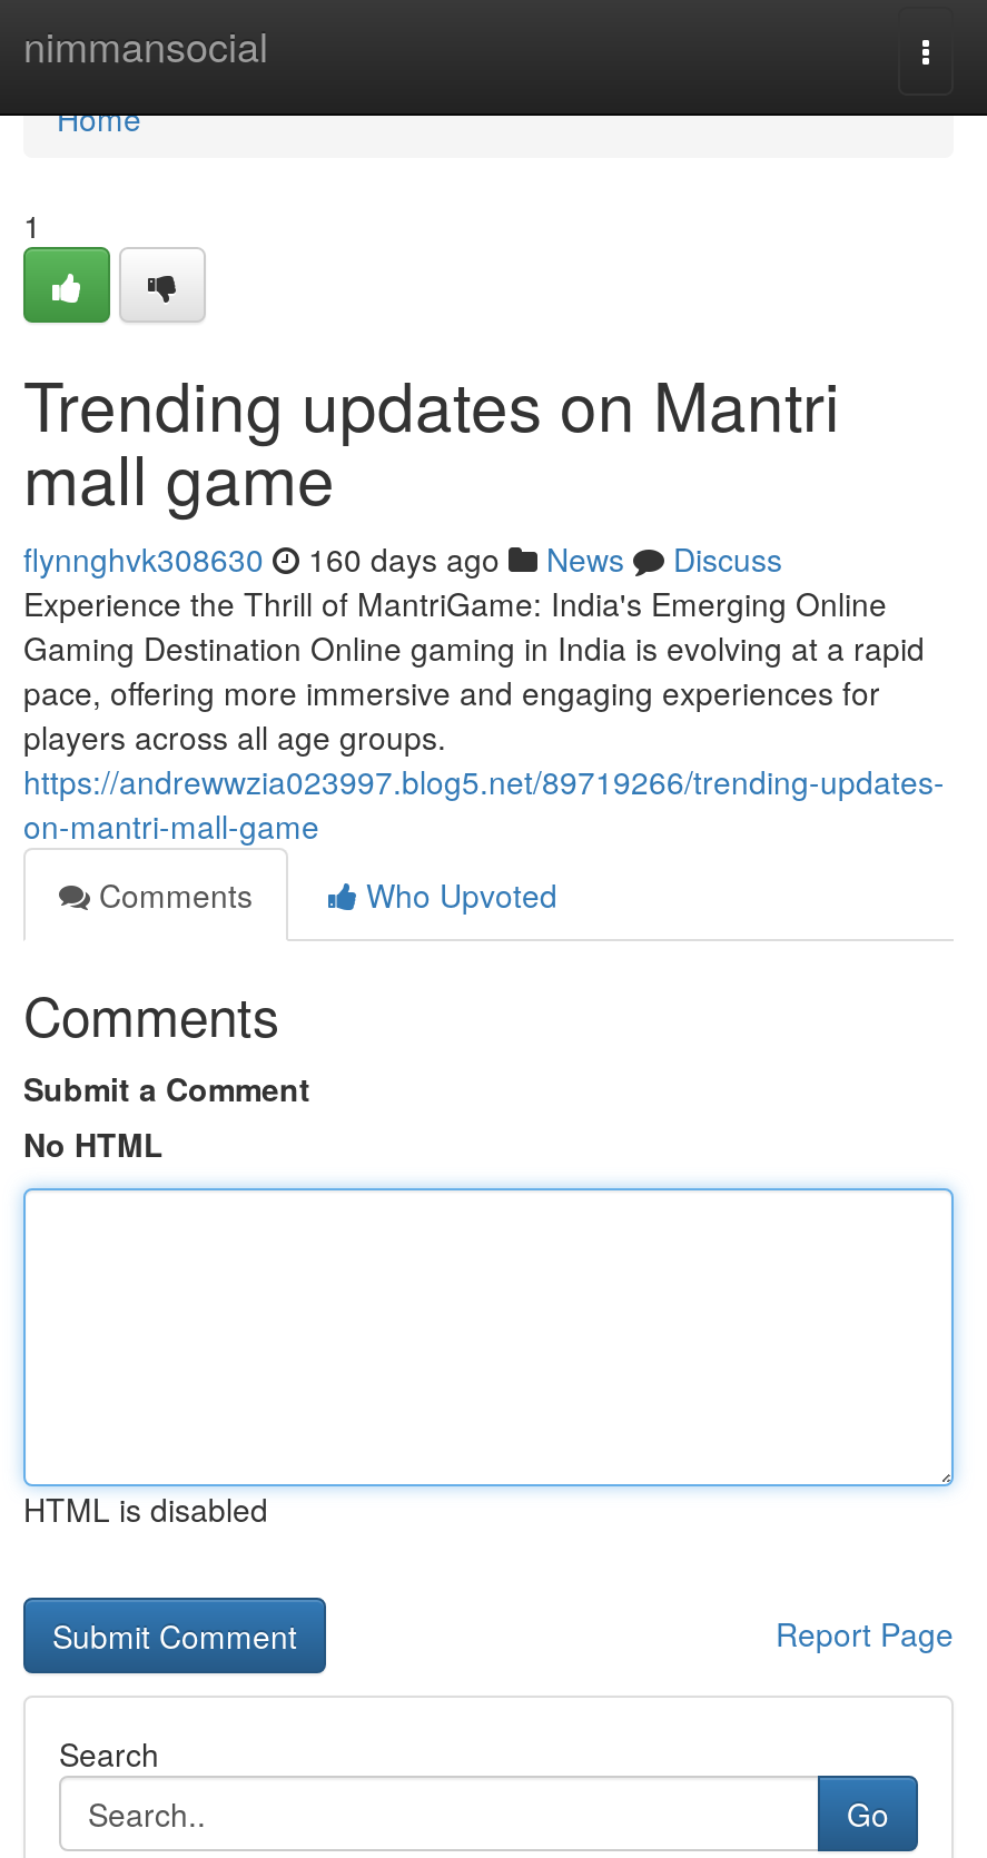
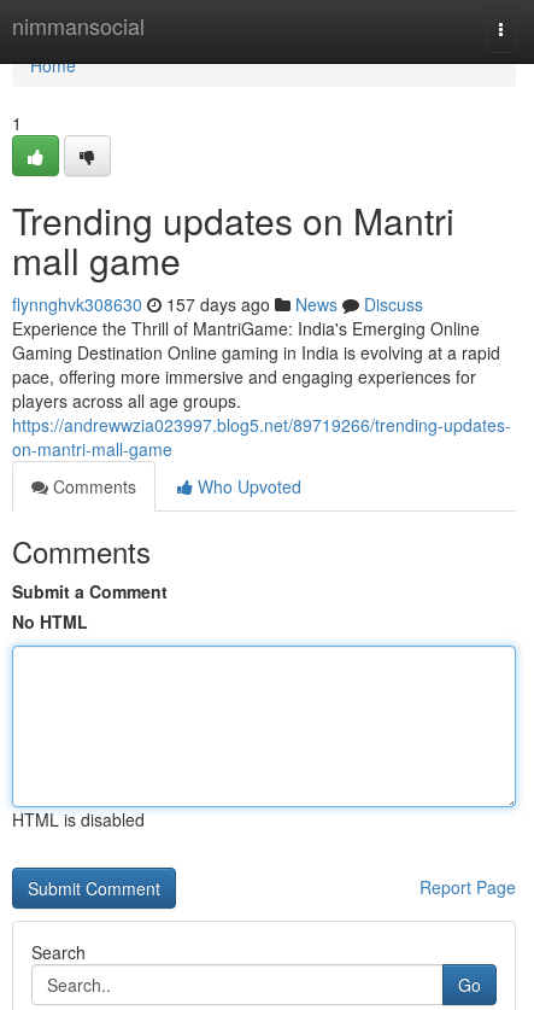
[23,536,782,581] flynnghvk308630 160 days ago News Discuss -> [12,292,423,316] flynnghvk308630 157 days ago News Discuss

